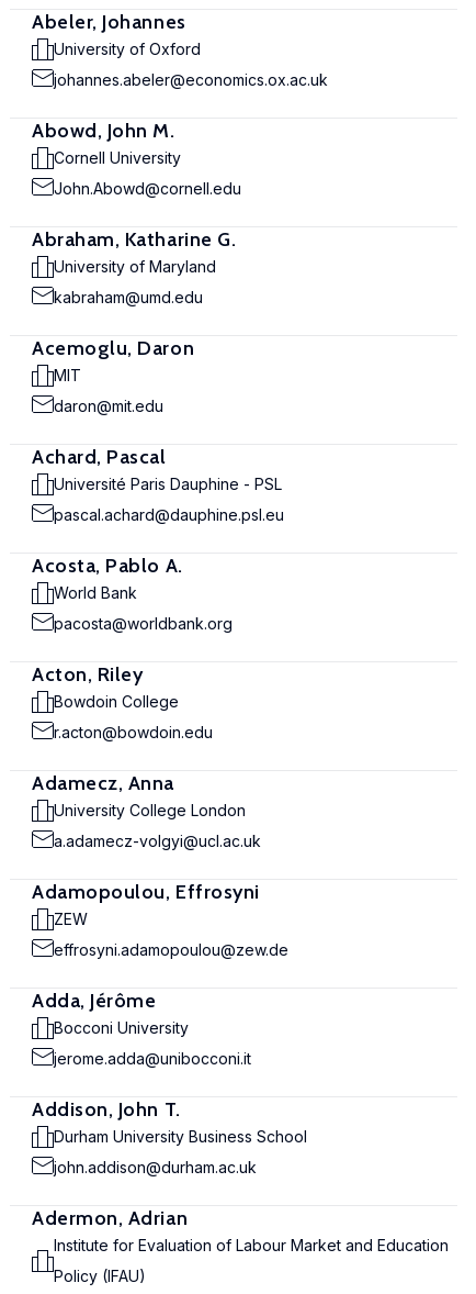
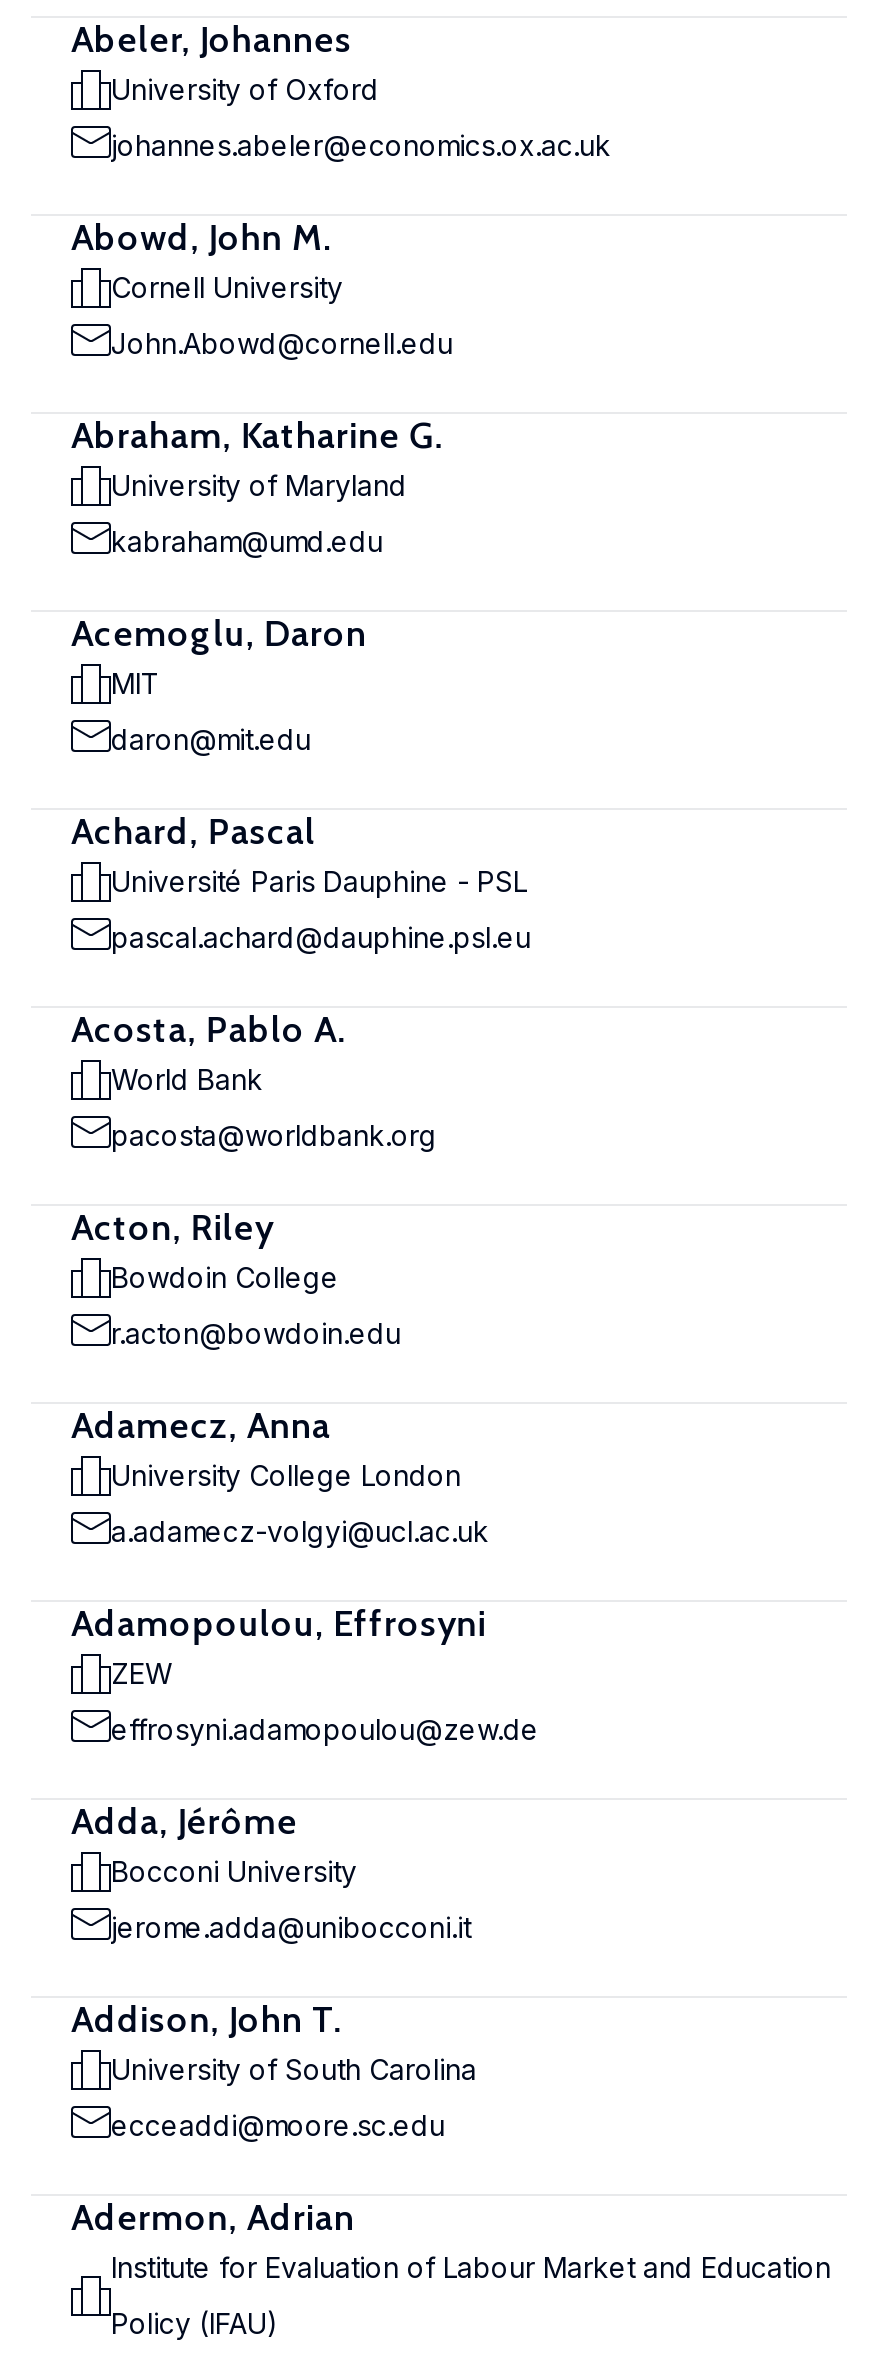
[54,1127,307,1146] Durham University Business School -> [111,2052,477,2086] University of South Carolina
[54,1158,257,1176] john.addison@durham.ac.uk -> [111,2108,445,2142] ecceaddi@moore.sc.edu

